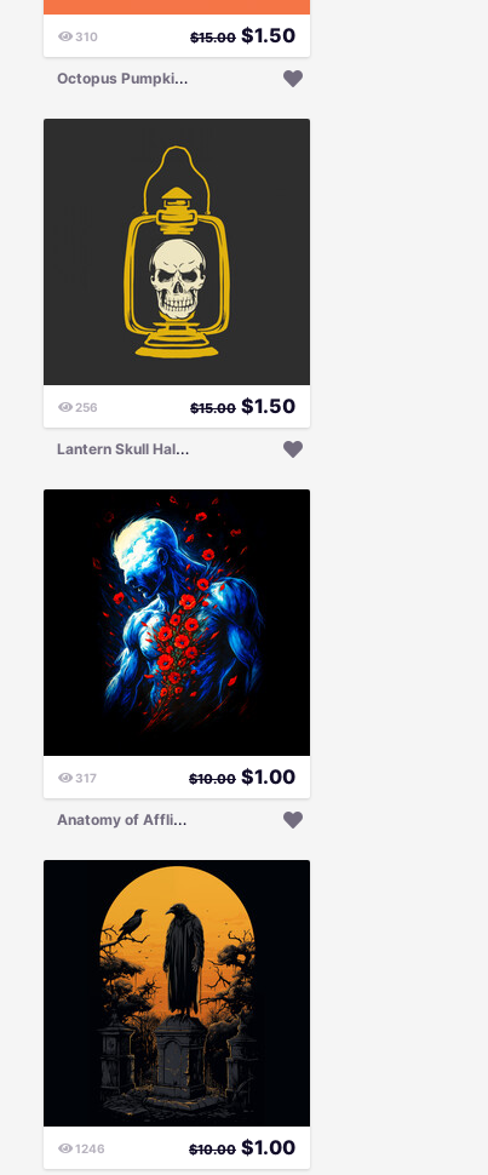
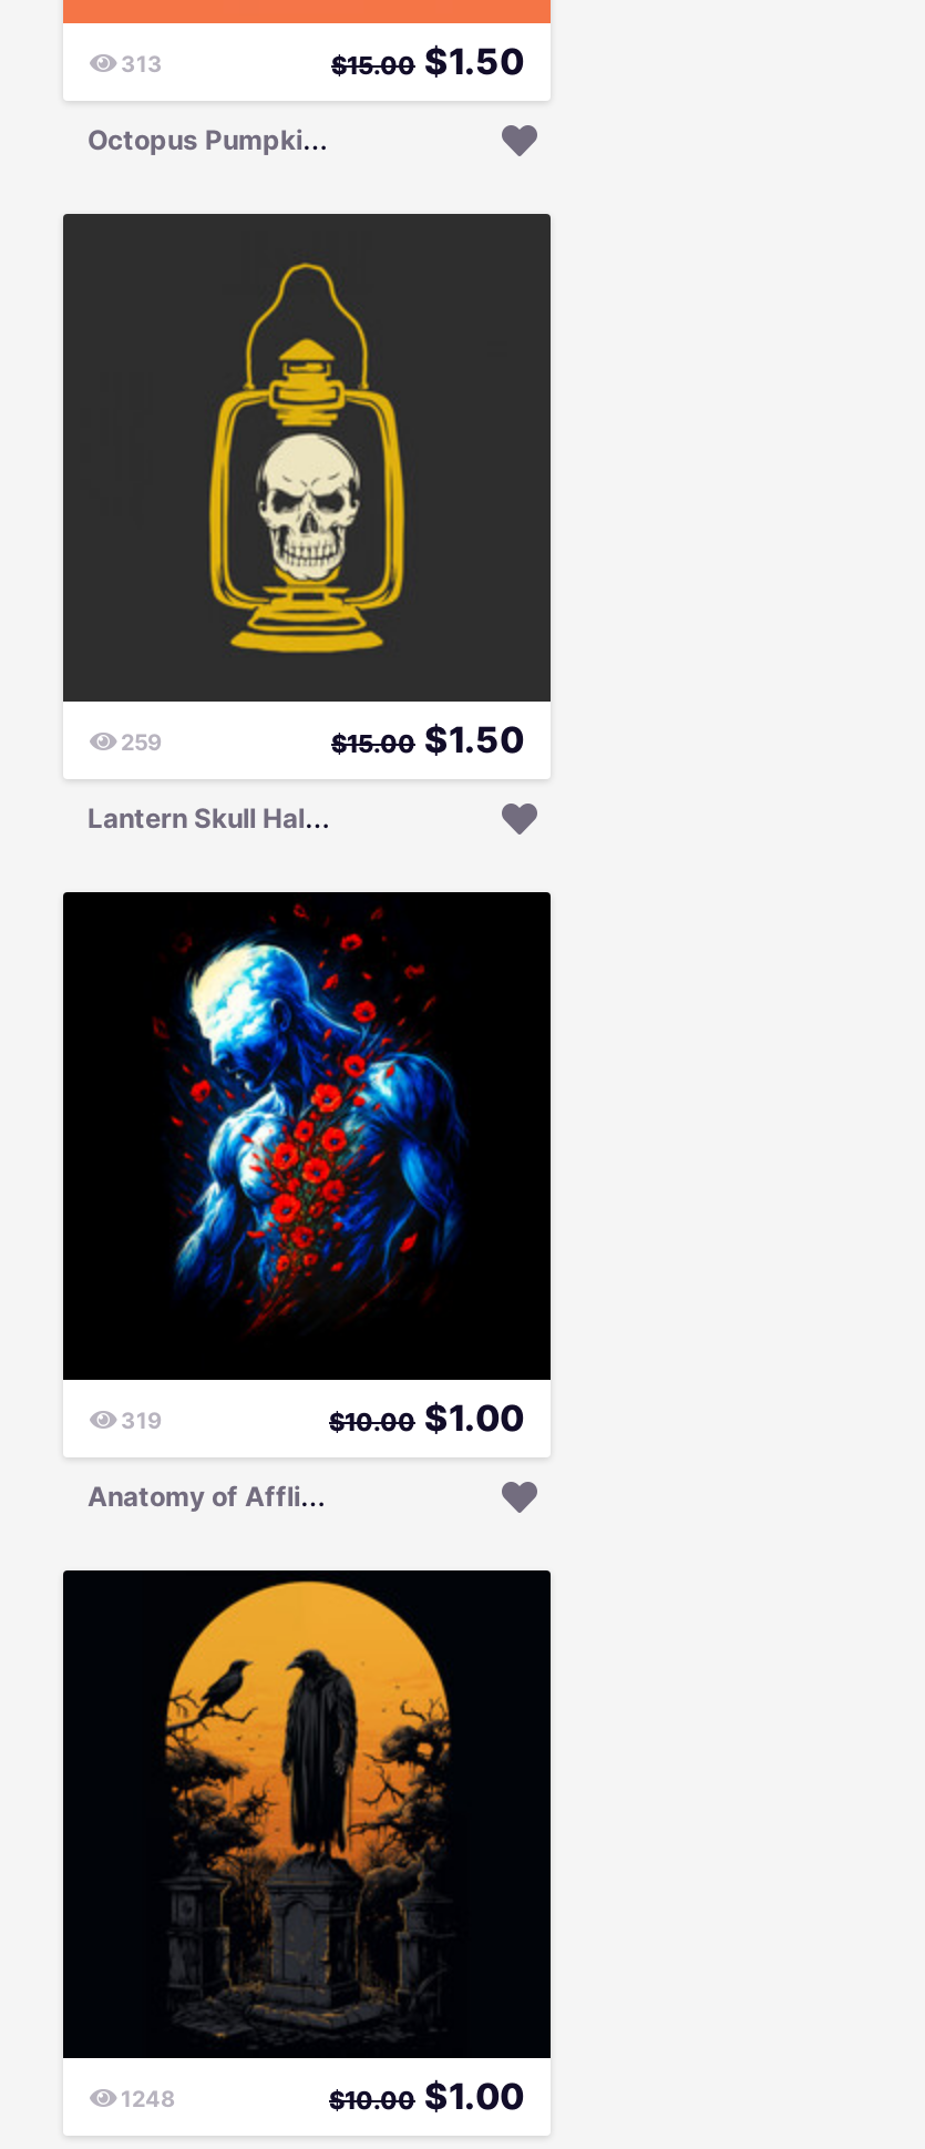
[73,29,98,44] 310 -> [116,50,163,76] 313
[73,400,98,414] 256 -> [116,728,163,755] 259
[73,770,97,785] 317 -> [116,1406,163,1433] 319
[73,1141,105,1156] 1246 -> [116,2085,176,2111] 1248

